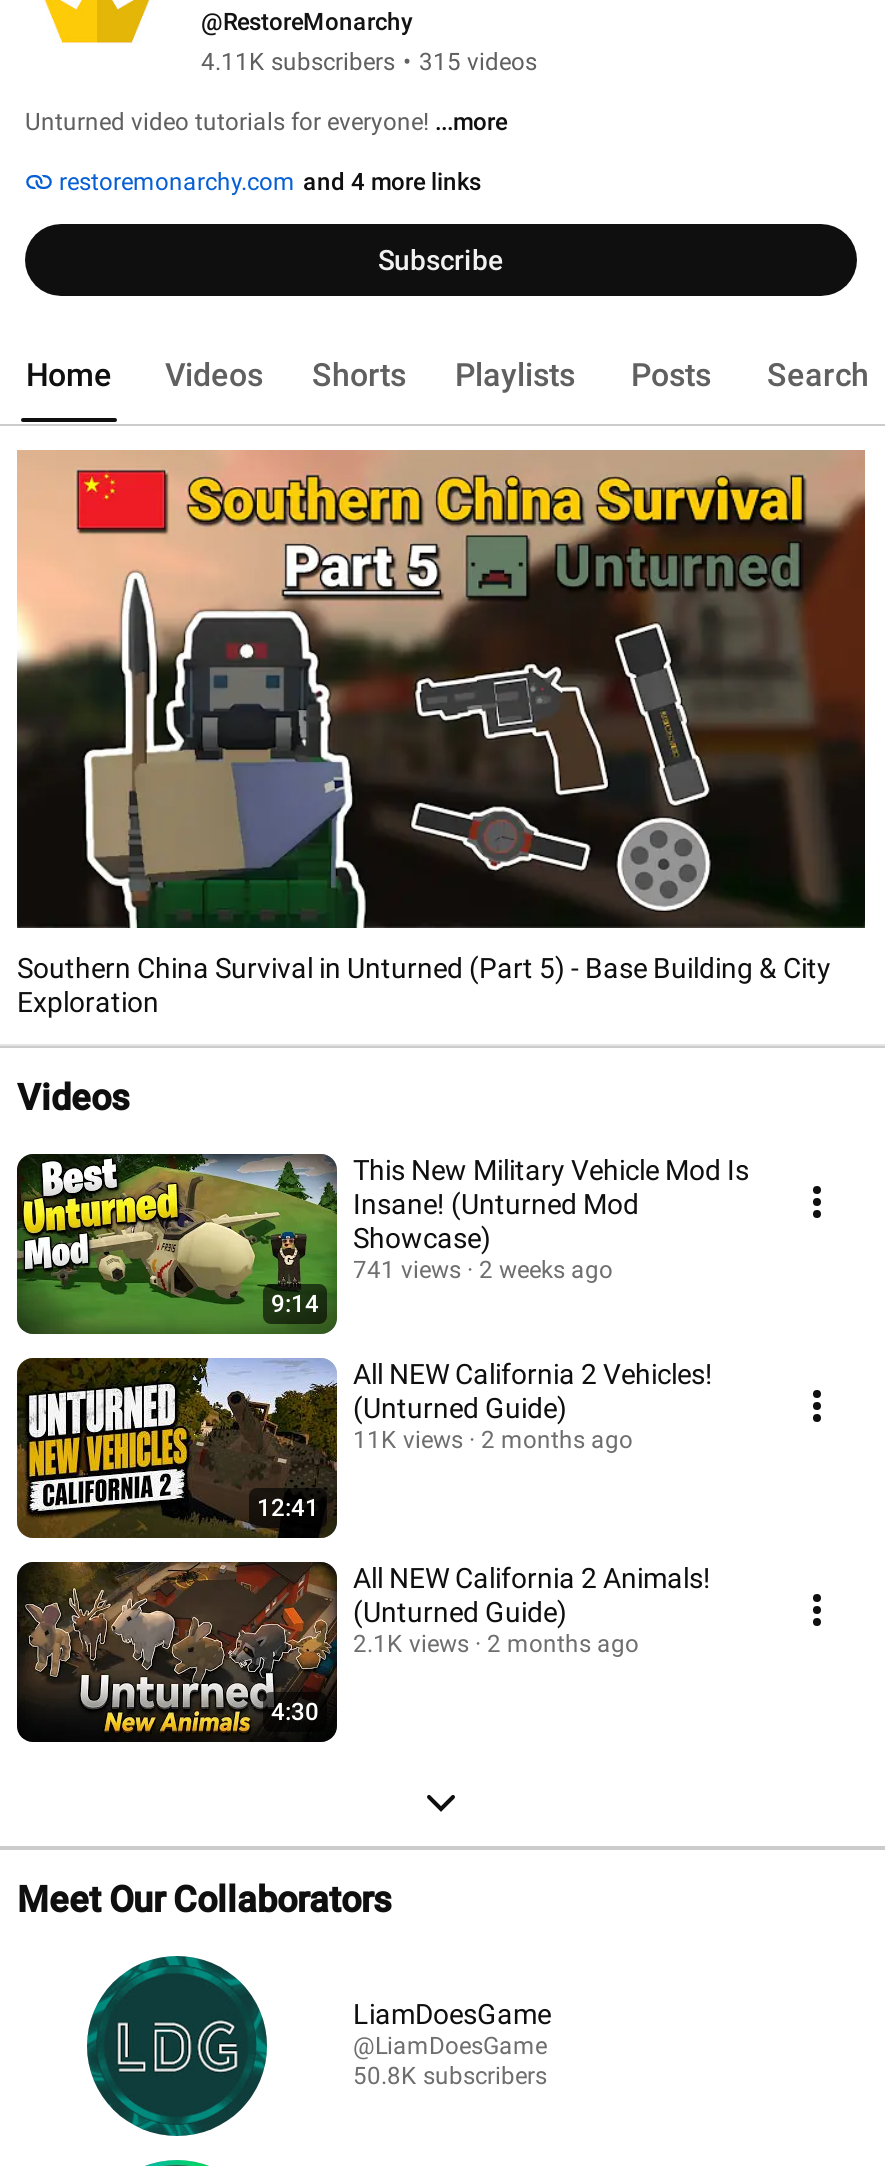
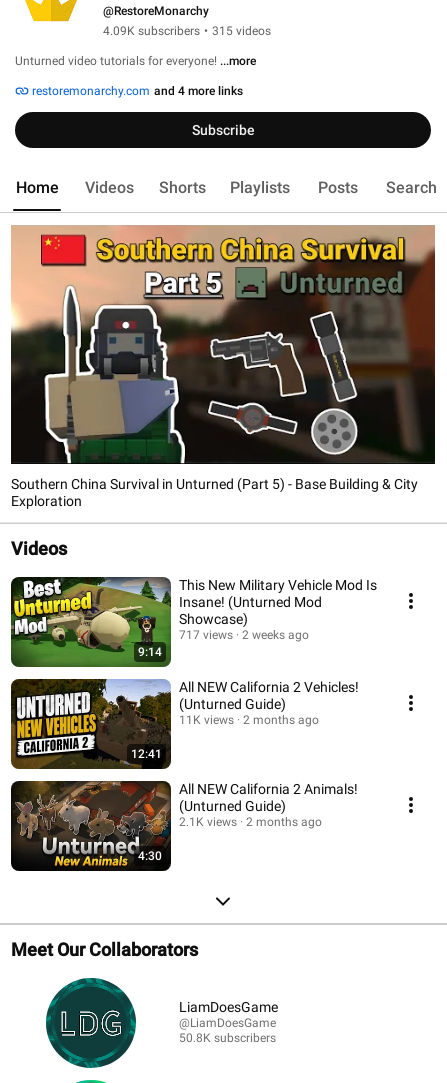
[201,48,537,76] 4.11K subscribers • 315 videos -> [103,24,271,38] 4.09K subscribers • 315 videos
[353,1255,613,1283] 741 views 2 weeks ago -> [179,627,309,641] 717 views 2 weeks ago

